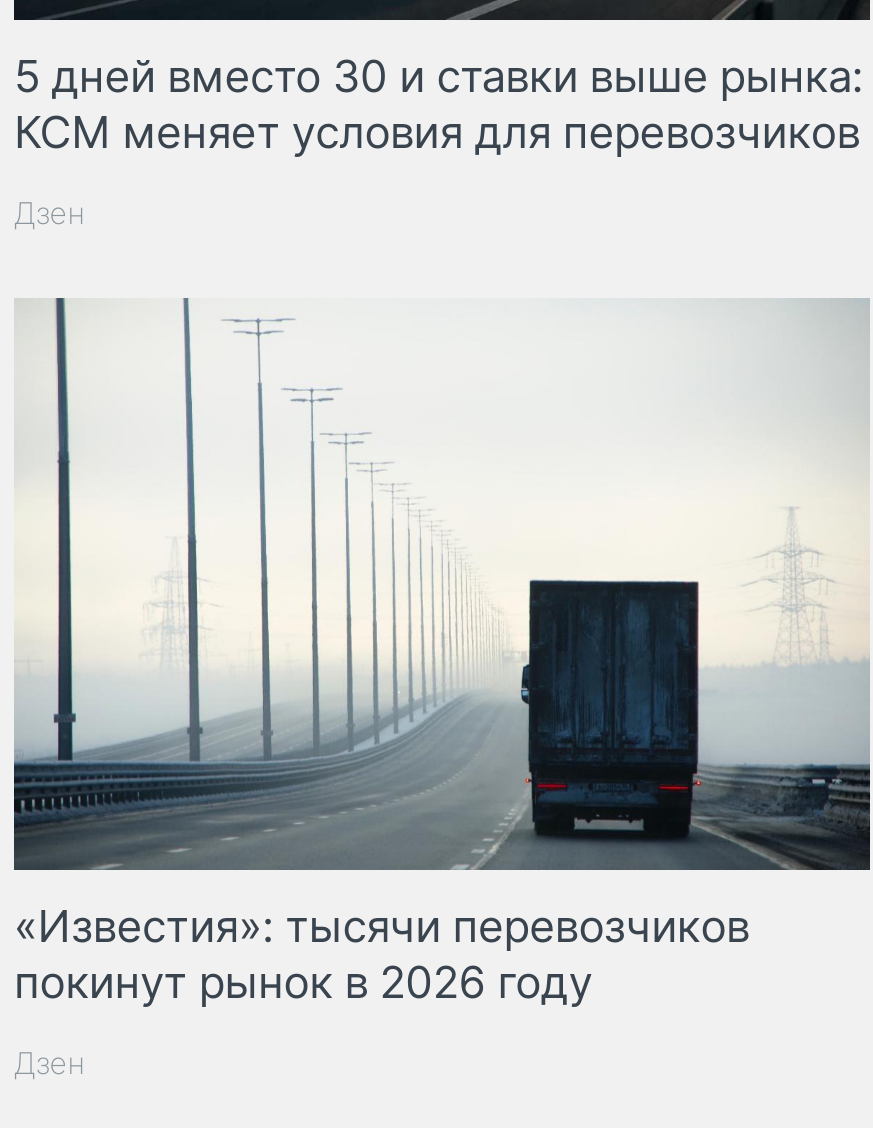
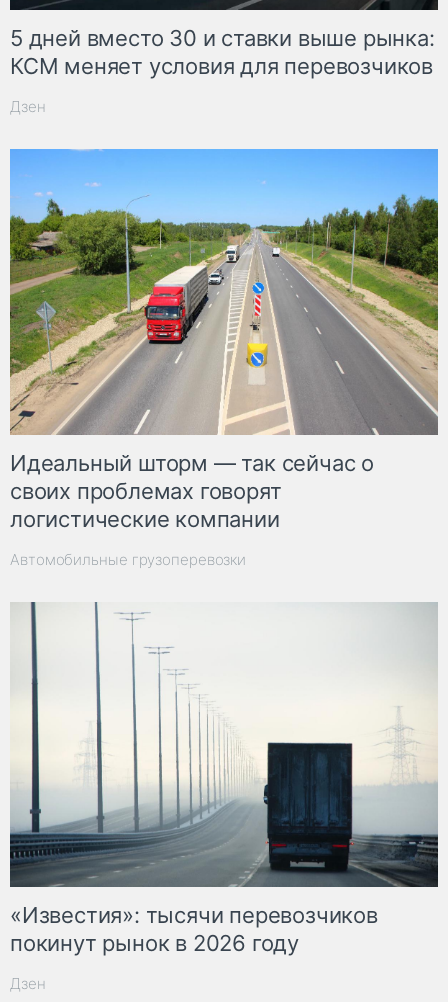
none -> [9,148,439,569] [image] | Идеальный шторм — так сейчас о | своих проблемах говорят | логистические компании | Автомобильные грузоперевозки

